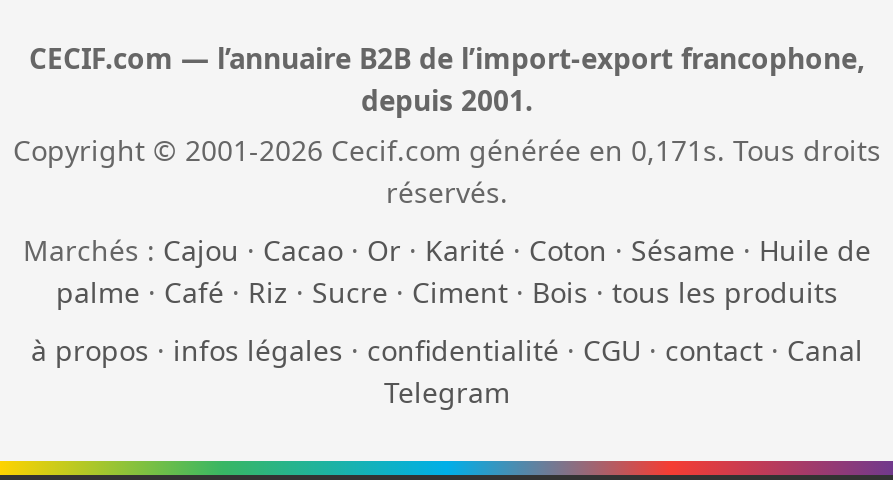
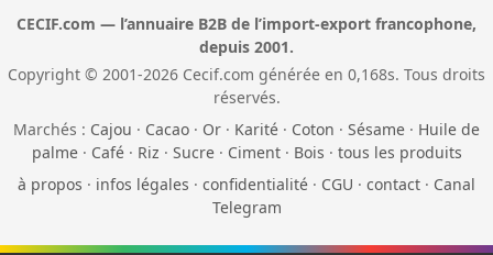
[13,131,881,169] Copyright © 2001-2026 Cecif.com générée en 0,171s. Tous droits -> [8,64,485,85] Copyright © 2001-2026 Cecif.com générée en 0,168s. Tous droits

